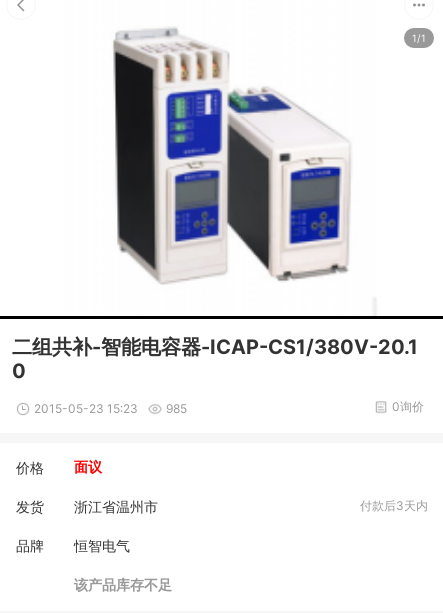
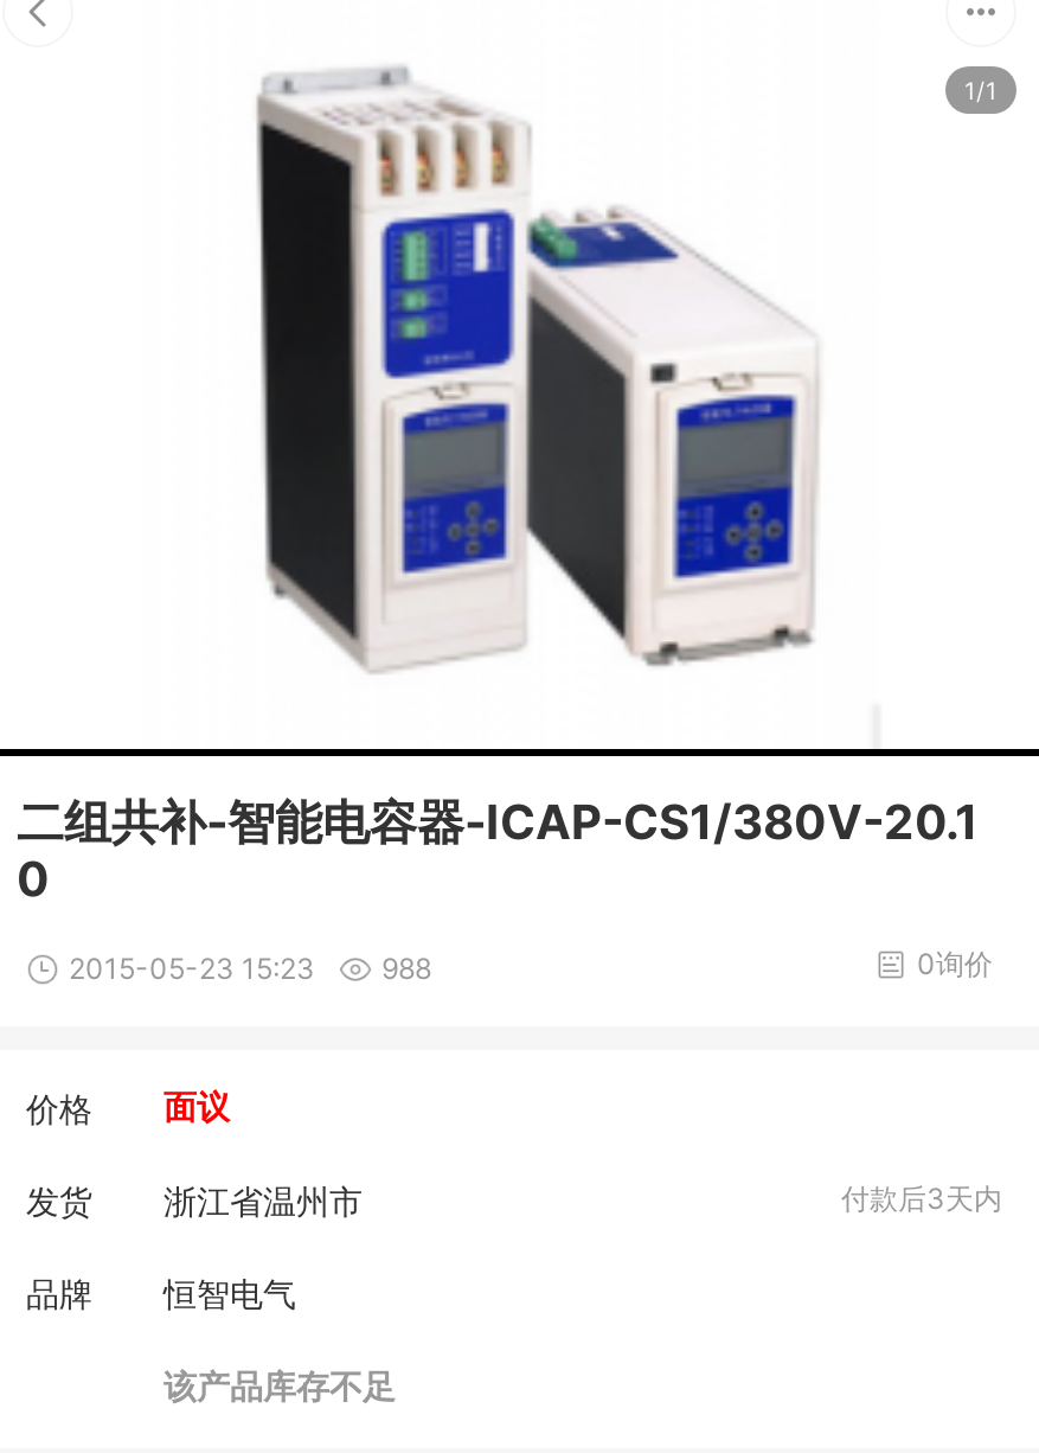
[34,401,187,416] 2015-05-23 15:23 985 -> [69,950,431,986] 2015-05-23 15:23 988

